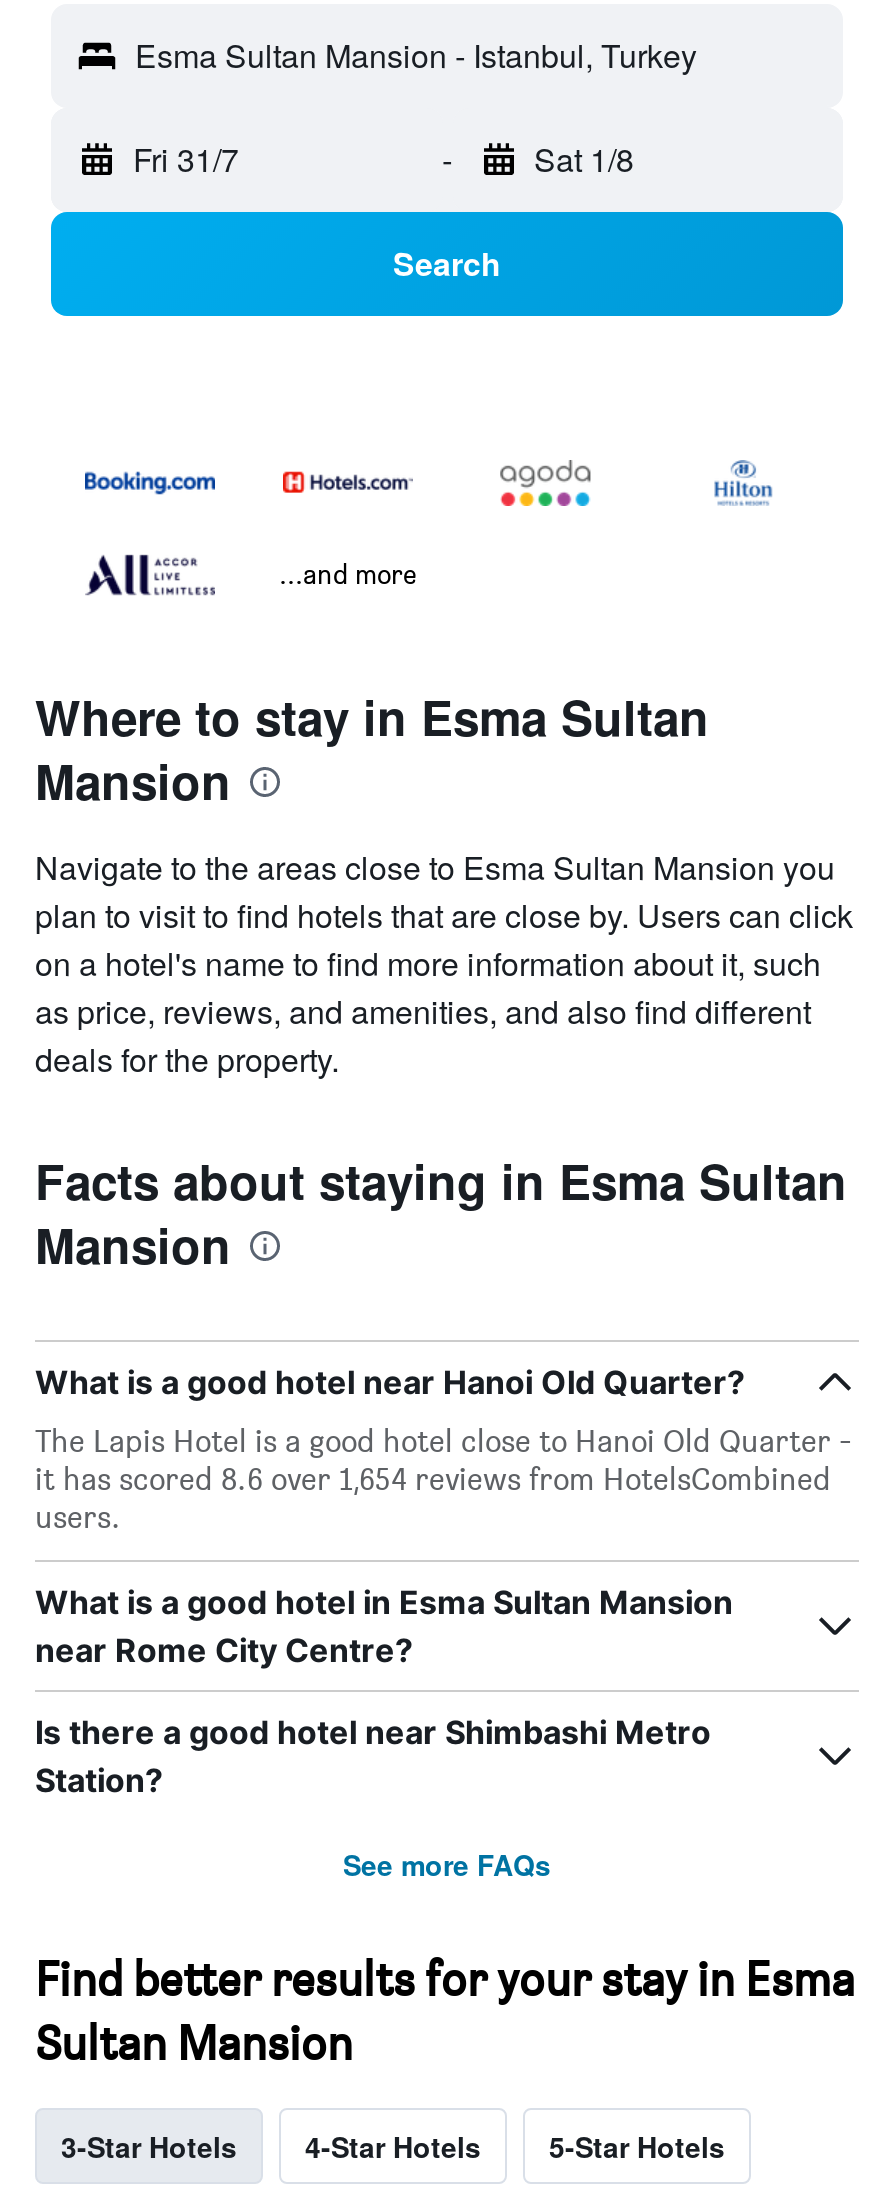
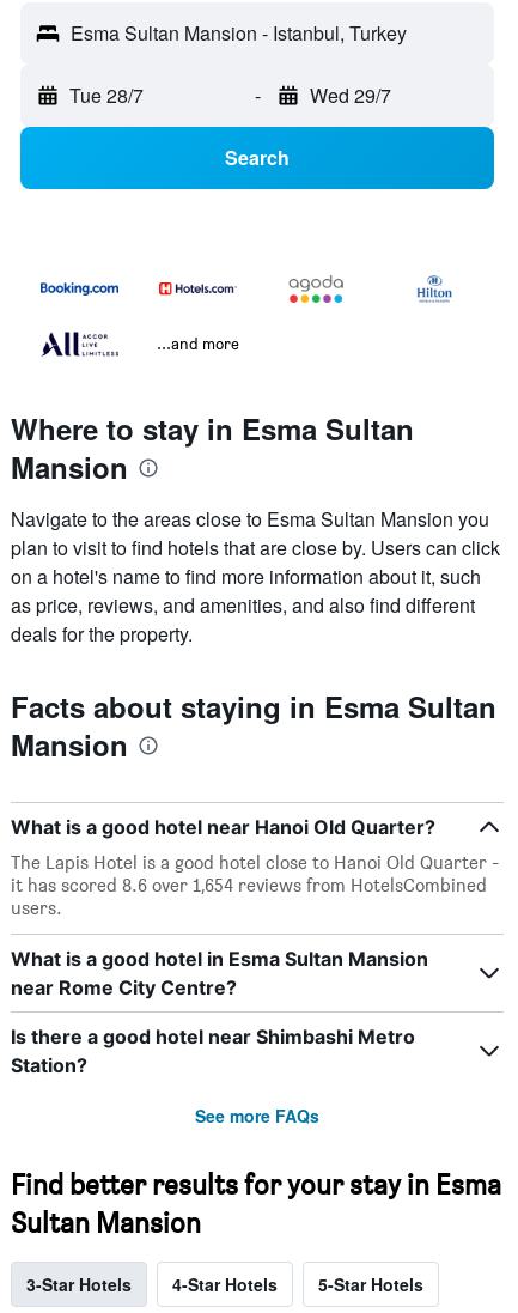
[133,136,239,182] Fri 31/7 -> [69,82,144,109] Tue 28/7
[534,136,634,182] Sat 1/8 -> [309,82,391,109] Wed 29/7

